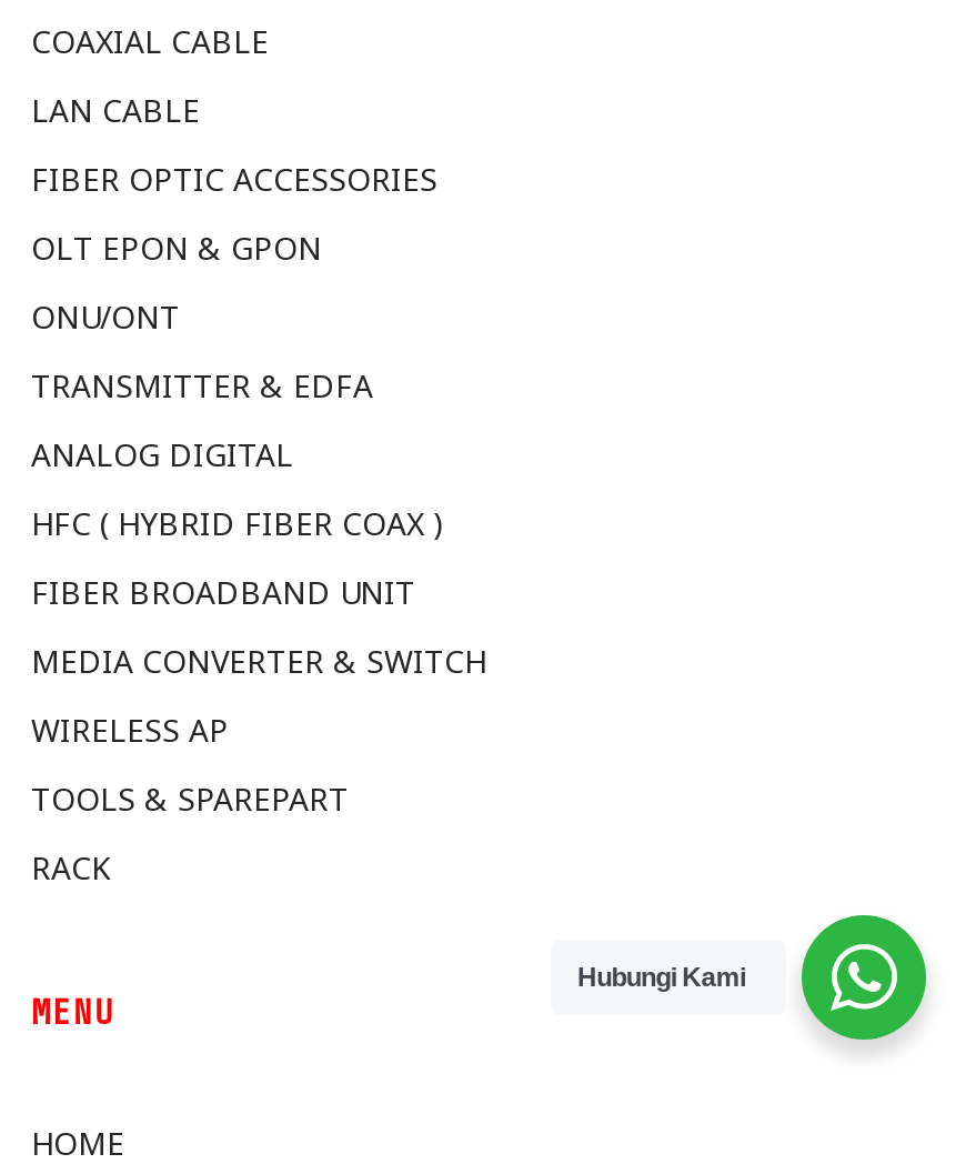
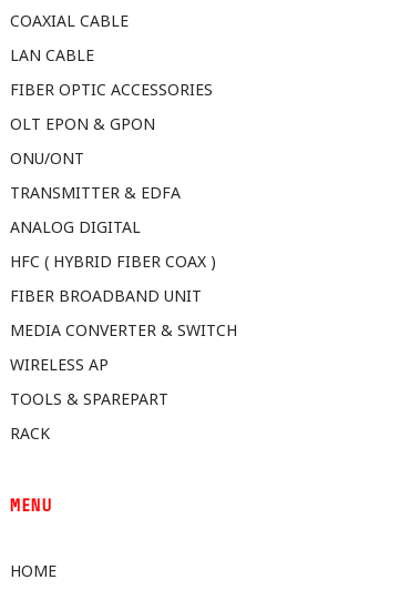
[577,913,930,1055] [image] | Hubungi Kami -> none

